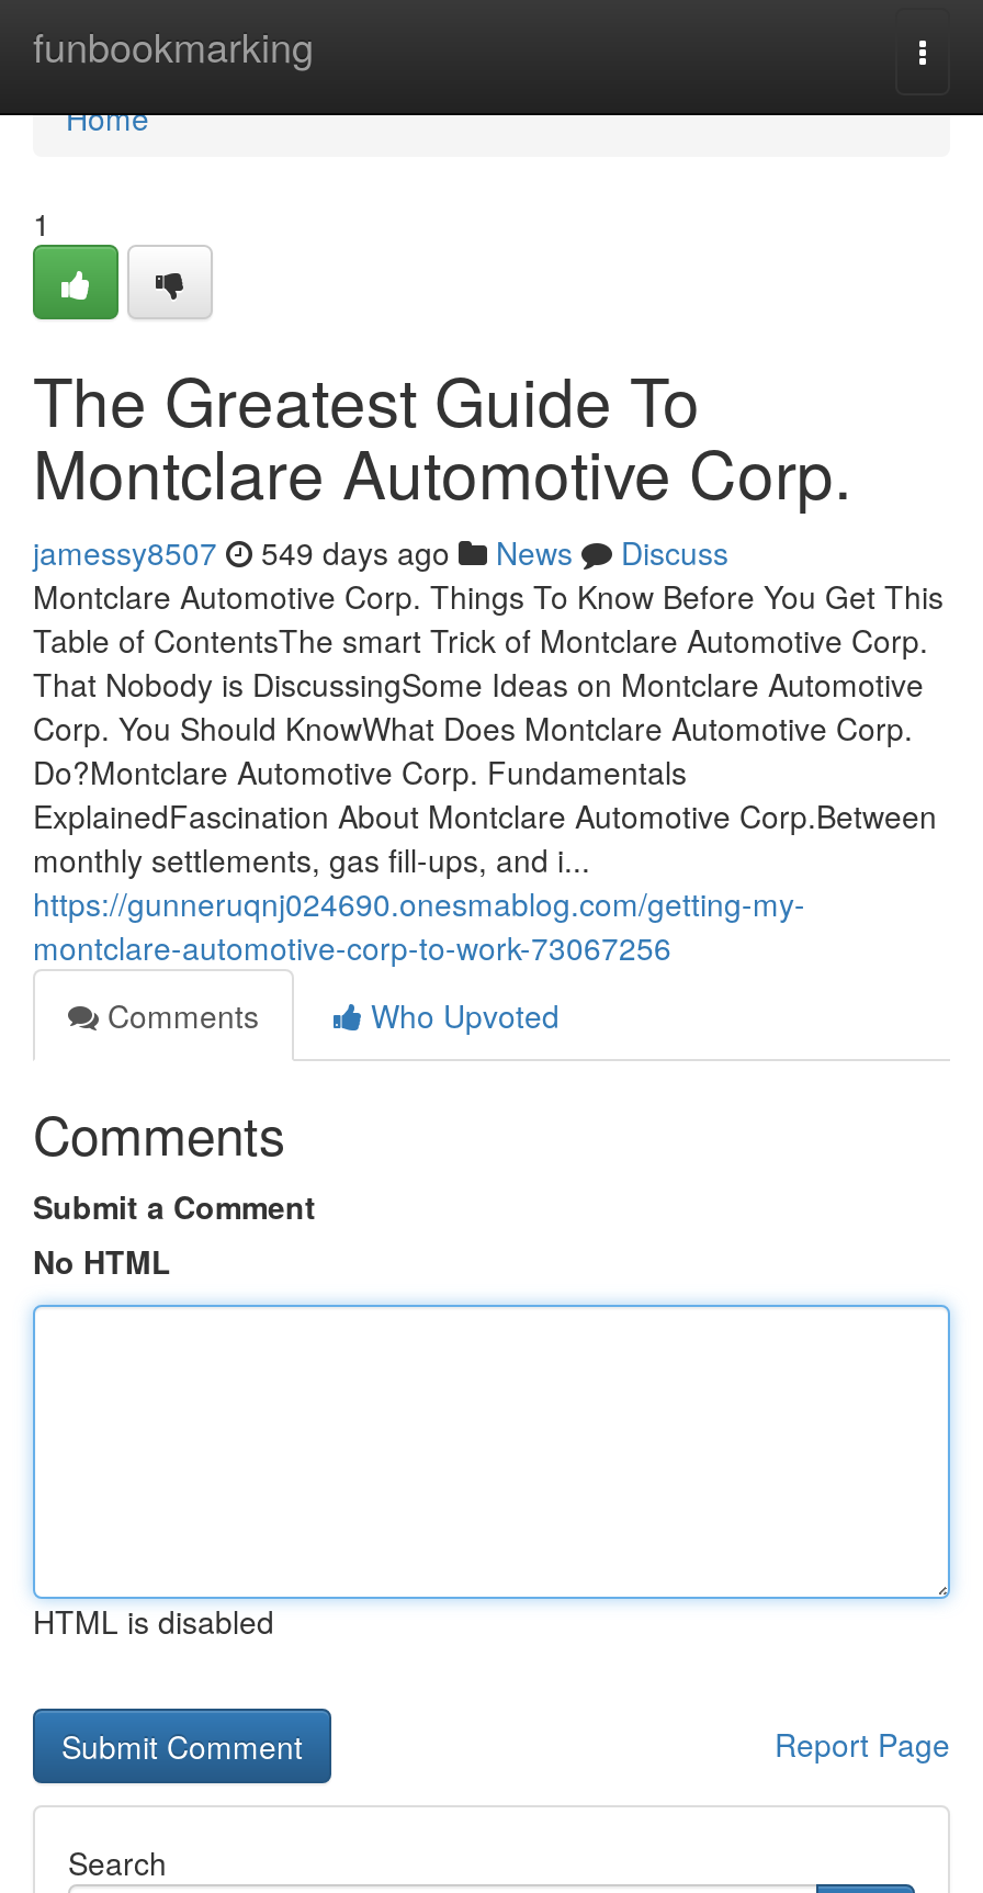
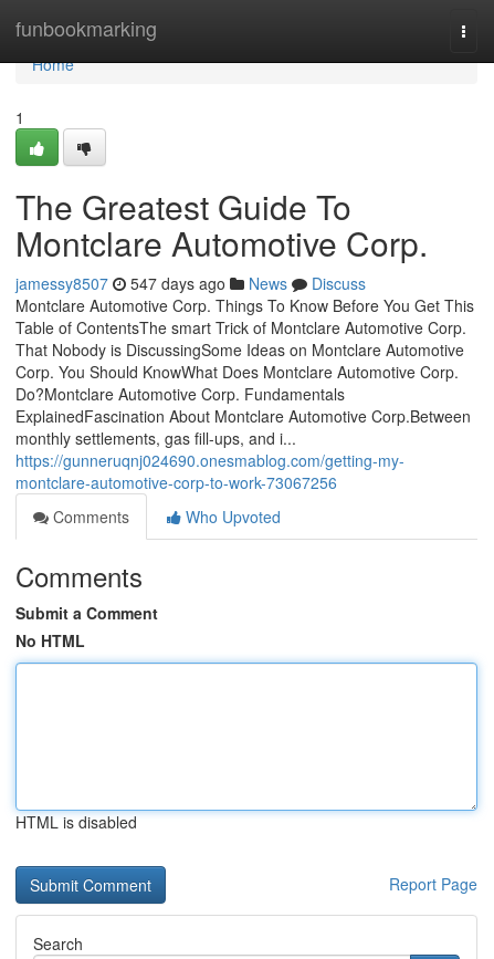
[33,530,728,574] jamessy8507 549 days ago News Discuss -> [15,272,366,294] jamessy8507 547 days ago News Discuss

